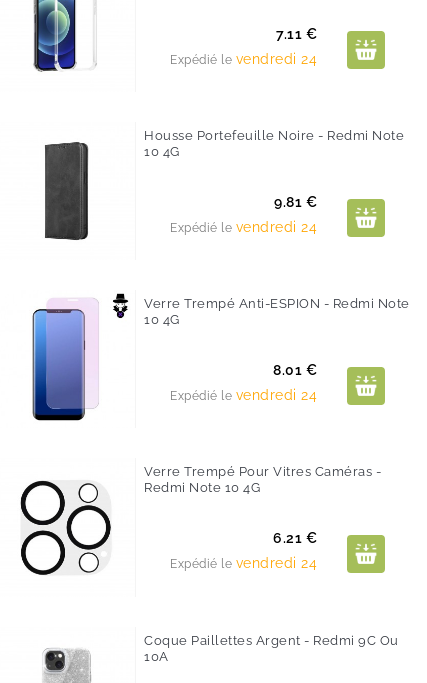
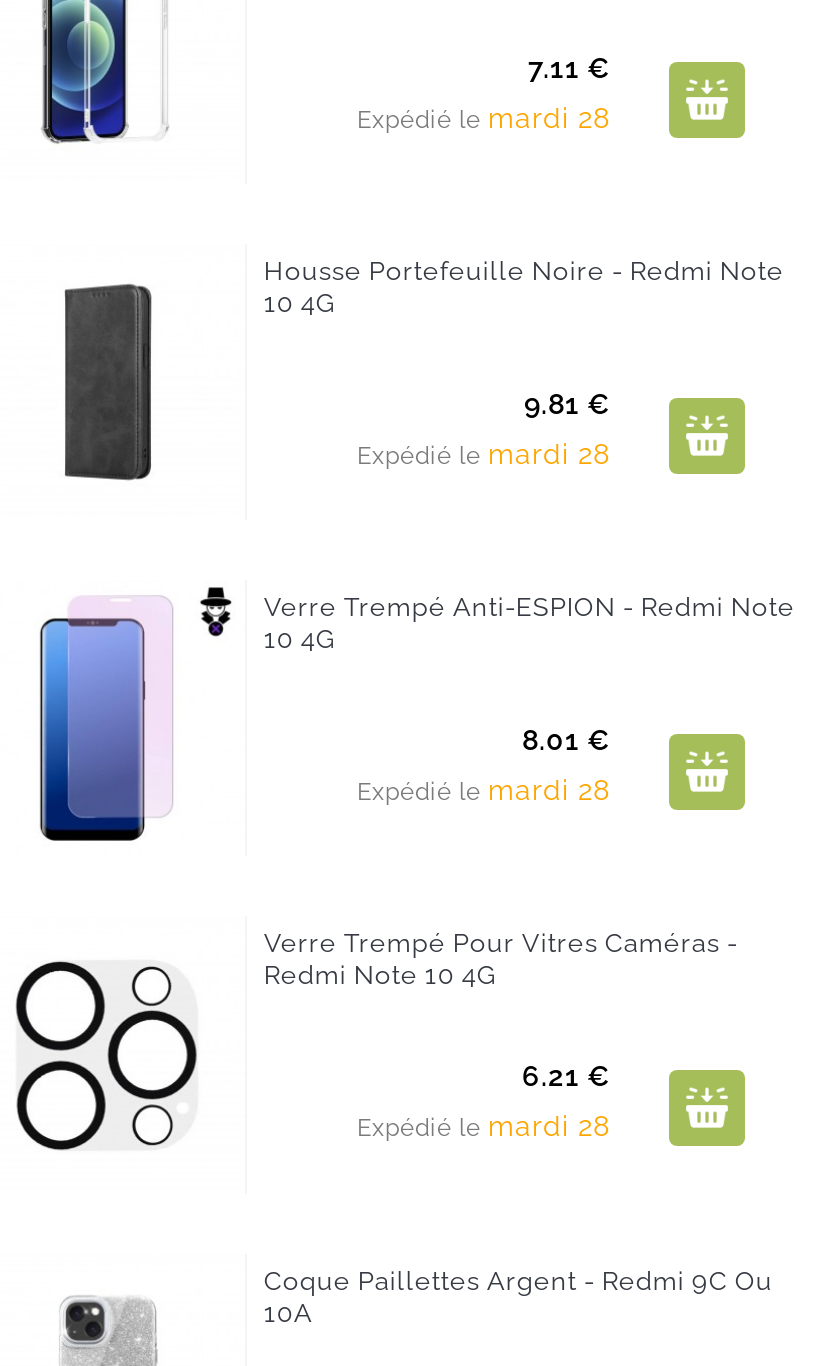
[170,50,317,66] Expédié le vendredi 24 -> [357,101,610,133] Expédié le mardi 28
[170,219,317,235] Expédié le vendredi 24 -> [357,438,610,470] Expédié le mardi 28
[170,387,317,403] Expédié le vendredi 24 -> [357,774,610,806] Expédié le mardi 28
[170,555,317,571] Expédié le vendredi 24 -> [357,1111,610,1143] Expédié le mardi 28

